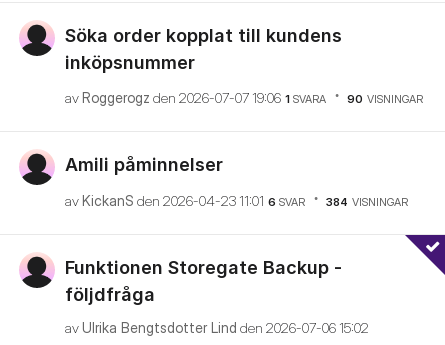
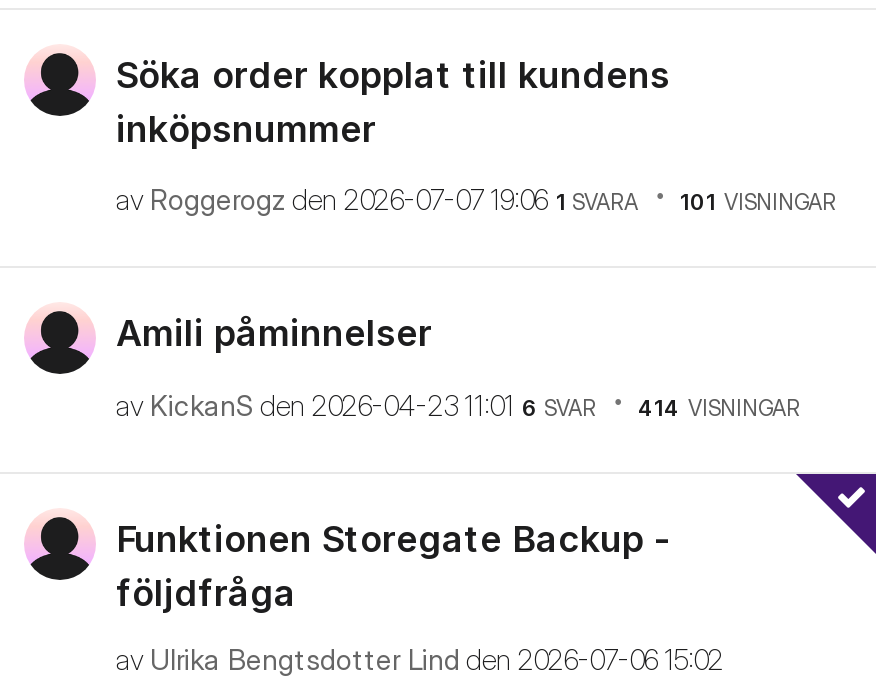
[65,89,423,106] av Roggerogz den 2026-07-07 19:06 1 SVARA 90 VISNINGAR -> [116,182,836,216] av Roggerogz den 2026-07-07 19:06 1 SVARA 101 VISNINGAR
[65,191,408,208] av KickanS den 2026-04-23 11:01 6 SVAR 384 VISNINGAR -> [116,387,800,421] av KickanS den 2026-04-23 11:01 6 SVAR 414 VISNINGAR

